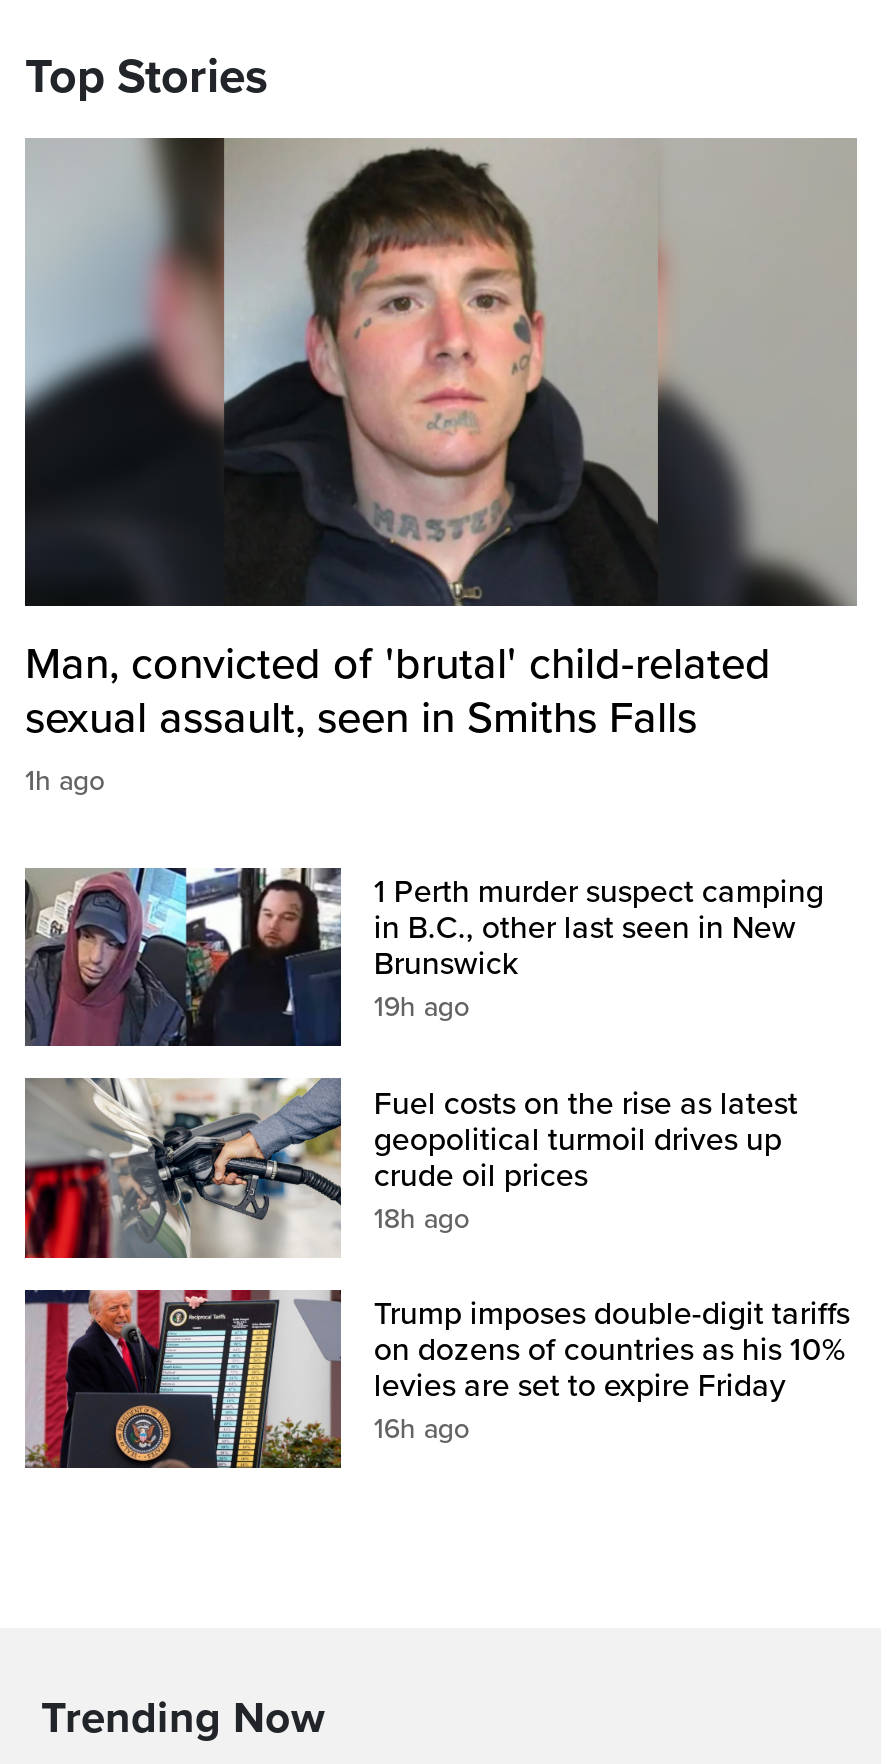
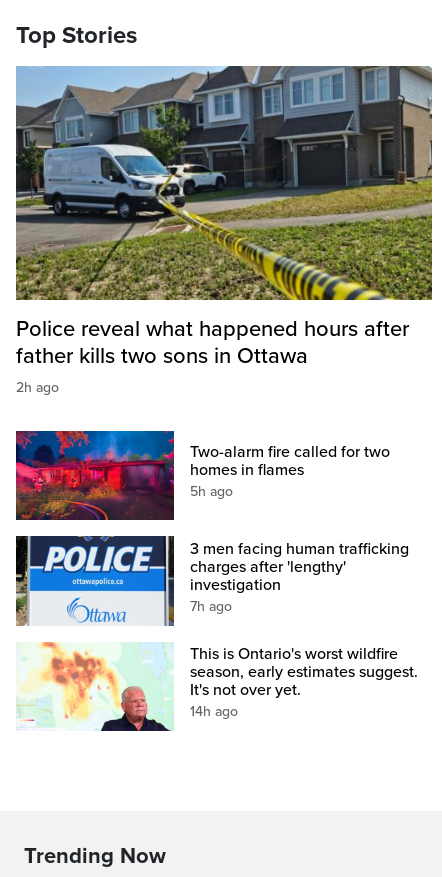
[23,136,857,799] [image] | Man, convicted of 'brutal' child-related | sexual assault, seen in Smiths Falls | 1h ago -> [15,66,433,396] [image] | Police reveal what happened hours after | father kills two sons in Ottawa | 2h ago
[23,866,824,1048] [image] | 1 Perth murder suspect camping | in B.C., other last seen in New | Brunswick | 19h ago -> [15,430,390,521] [image] | Two-alarm fire called for two | homes in flames | 5h ago
[23,1076,798,1260] [image] | Fuel costs on the rise as latest | geopolitical turmoil drives up | crude oil prices | 18h ago -> [15,535,409,627] [image] | 3 men facing human trafficking | charges after 'lengthy' | investigation | 7h ago
[23,1288,850,1470] [image] | Trump imposes double-digit tariffs | on dozens of countries as his 10% | levies are set to expire Friday | 16h ago -> [16,641,418,732] [image] | This is Ontario's worst wildfire | season, early estimates suggest. | It's not over yet. | 14h ago

